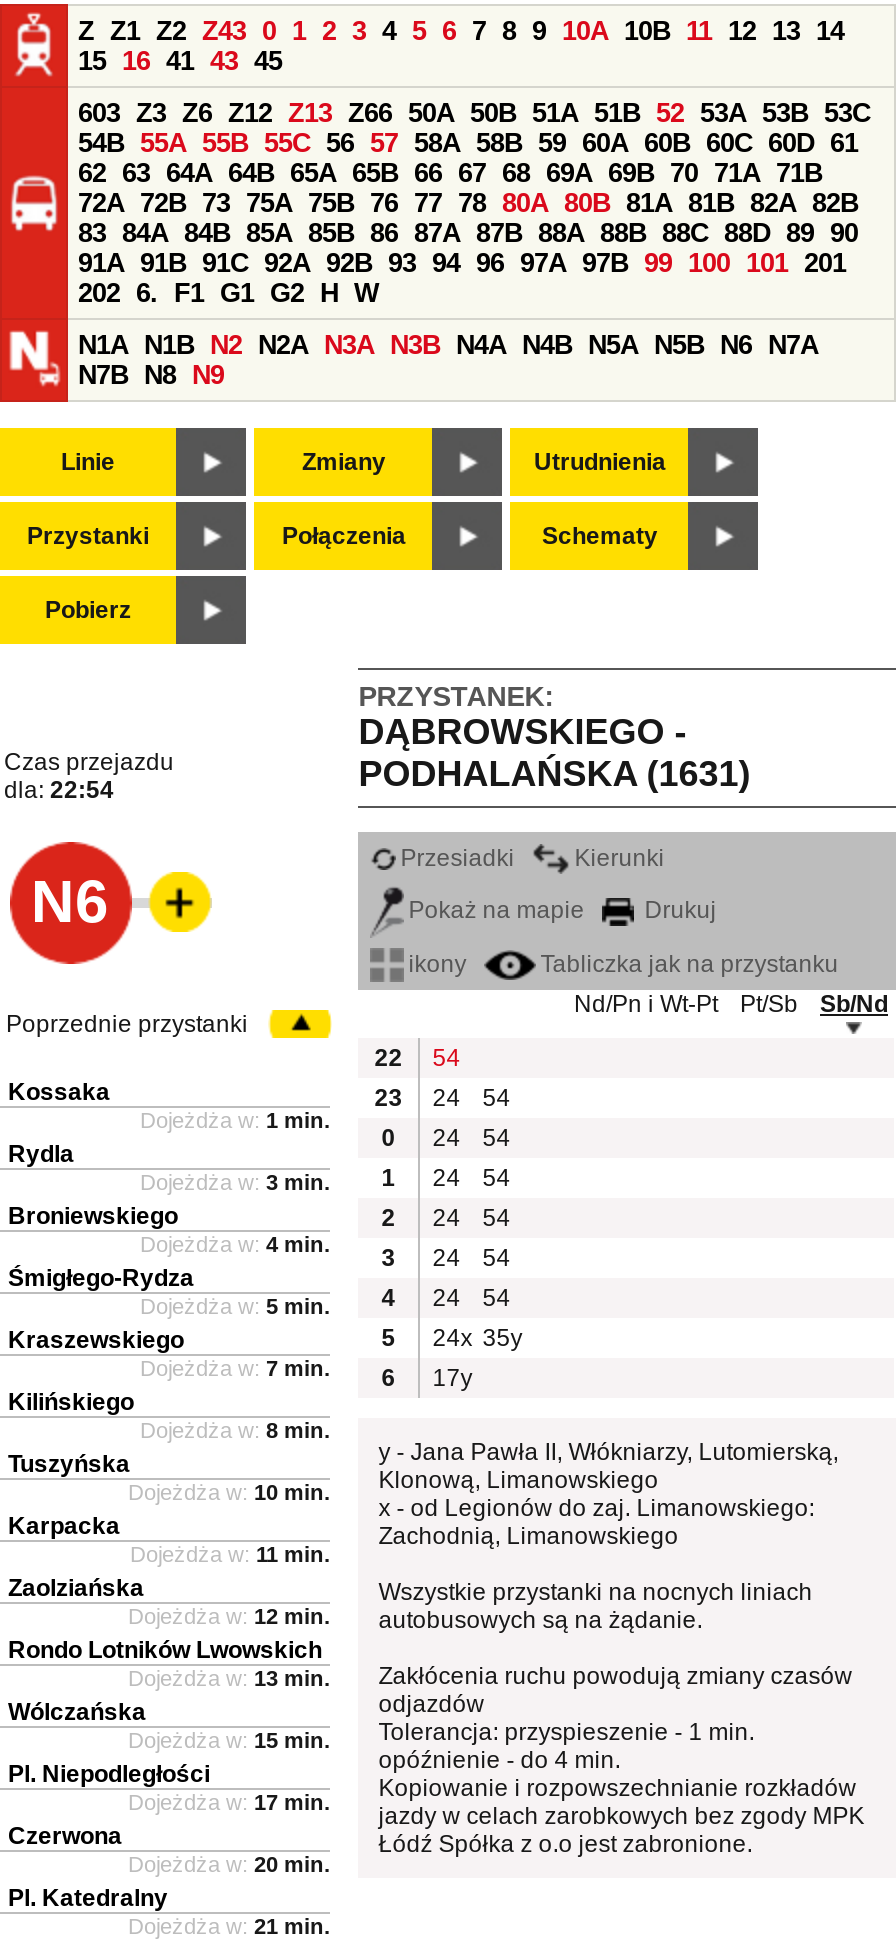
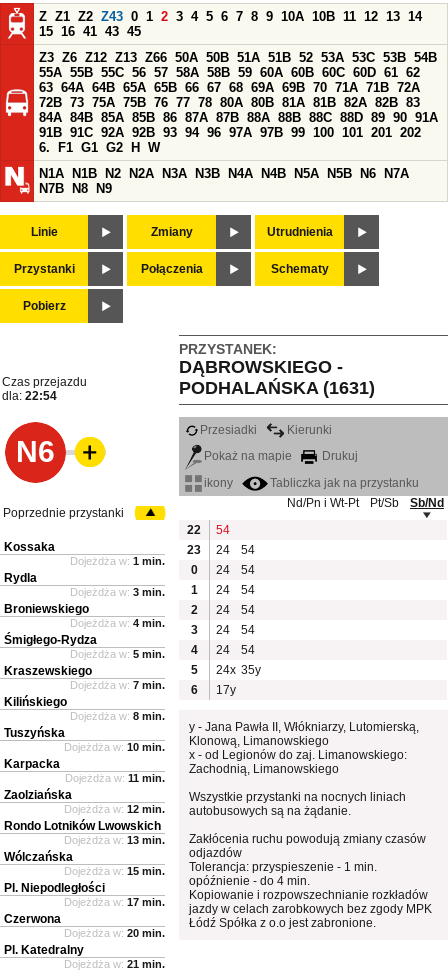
[78,98,870,308] 603 Z3 Z6 Z12 Z13 Z66 50A 50B 51A 51B 52 53A 53B 53C | 54B 55A 55B 55C 56 57 58A 58B 59 60A 60B 60C 60D 61 | 62 63 64A 64B 65A 65B 66 67 68 69A 69B 70 71A 71B | 72A 72B 73 75A 75B 76 77 78 80A 80B 81A 81B 82A 82B | 83 84A 84B 85A 85B 86 87A 87B 88A 88B 88C 88D 89 90 | 91A 91B 91C 92A 92B 93 94 96 97A 97B 99 100 101 201 | 202 6. F1 G1 G2 H W -> [39,50,438,155] Z3 Z6 Z12 Z13 Z66 50A 50B 51A 51B 52 53A 53C 53B 54B | 55A 55B 55C 56 57 58A 58B 59 60A 60B 60C 60D 61 62 | 63 64A 64B 65A 65B 66 67 68 69A 69B 70 71A 71B 72A | 72B 73 75A 75B 76 77 78 80A 80B 81A 81B 82A 82B 83 | 84A 84B 85A 85B 86 87A 87B 88A 88B 88C 88D 89 90 91A | 91B 91C 92A 92B 93 94 96 97A 97B 99 100 101 201 202 | 6. F1 G1 G2 H W

